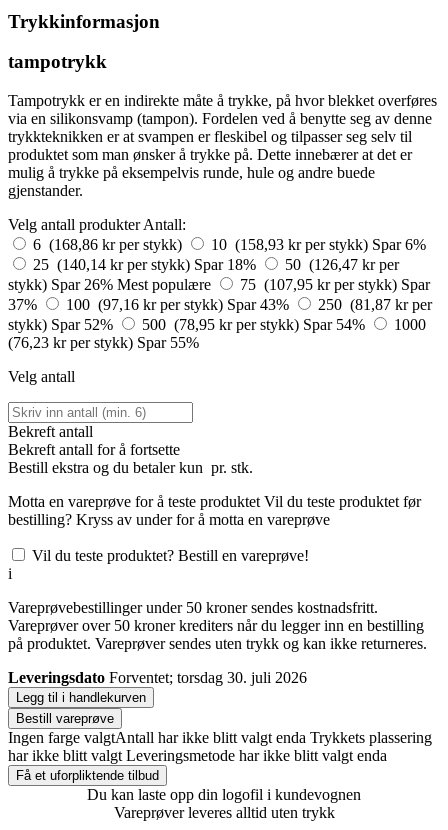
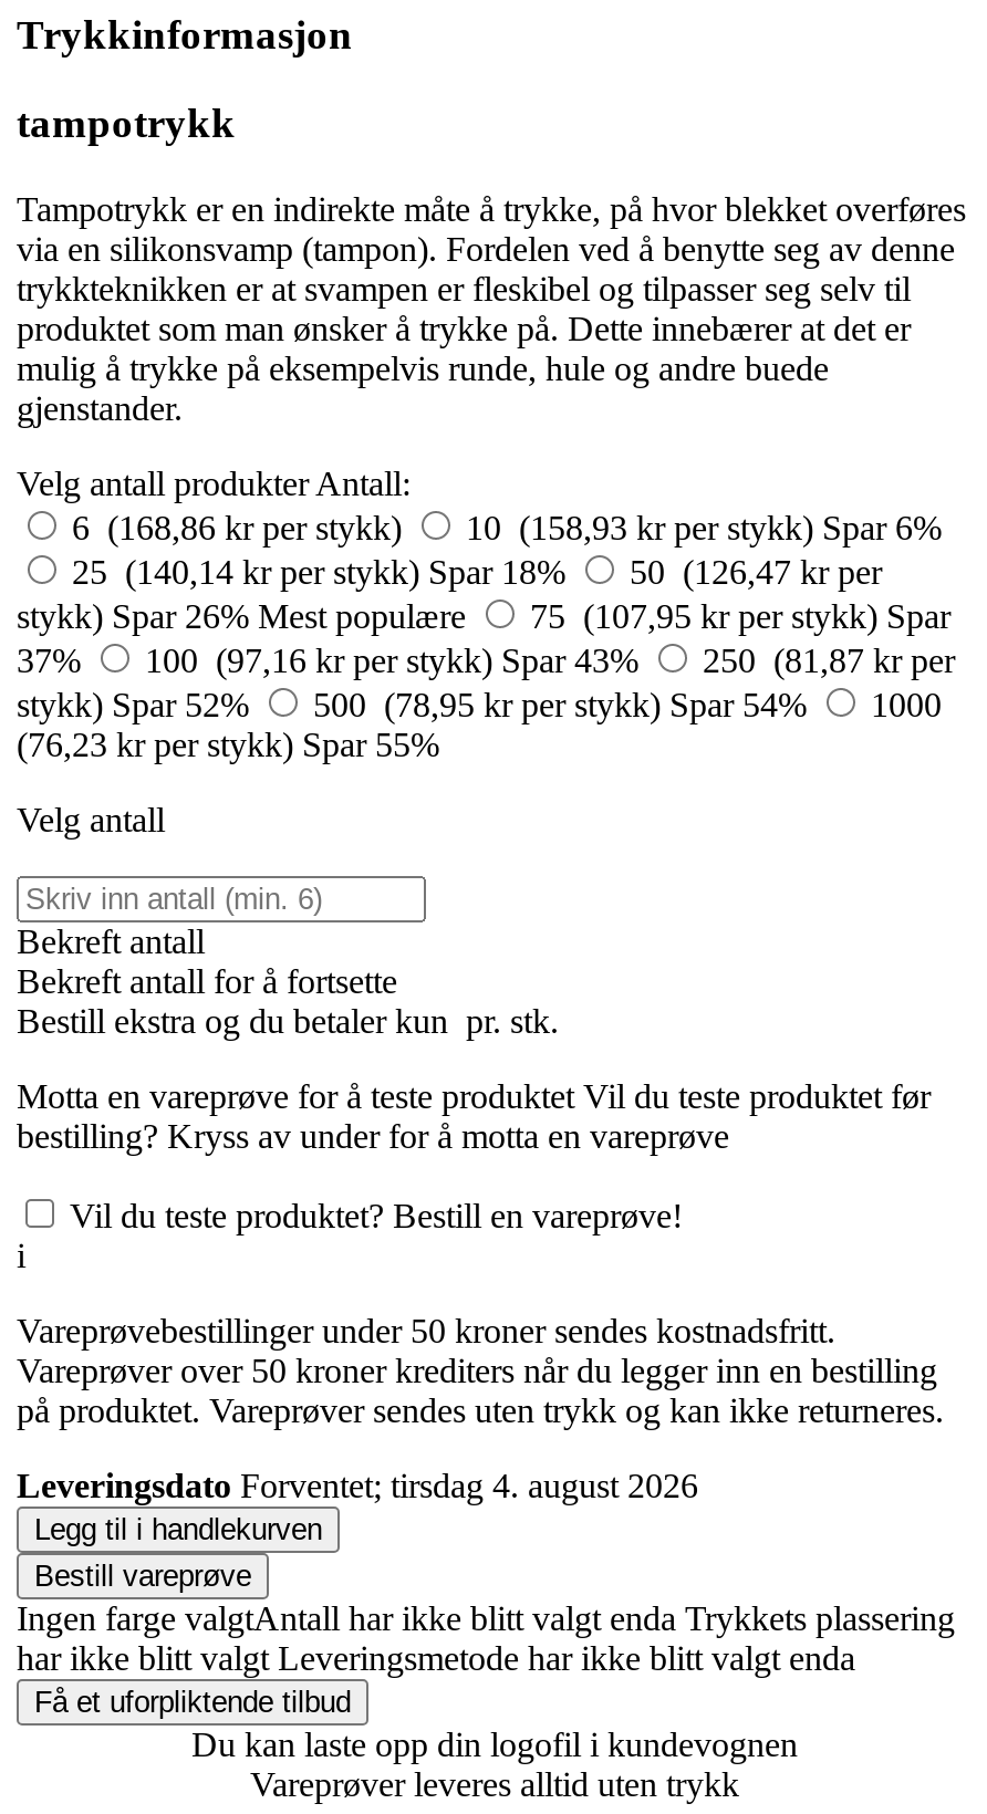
[8,669,307,686] Leveringsdato Forventet; torsdag 30. juli 2026 -> [17,1467,698,1504] Leveringsdato Forventet; tirsdag 4. august 2026

